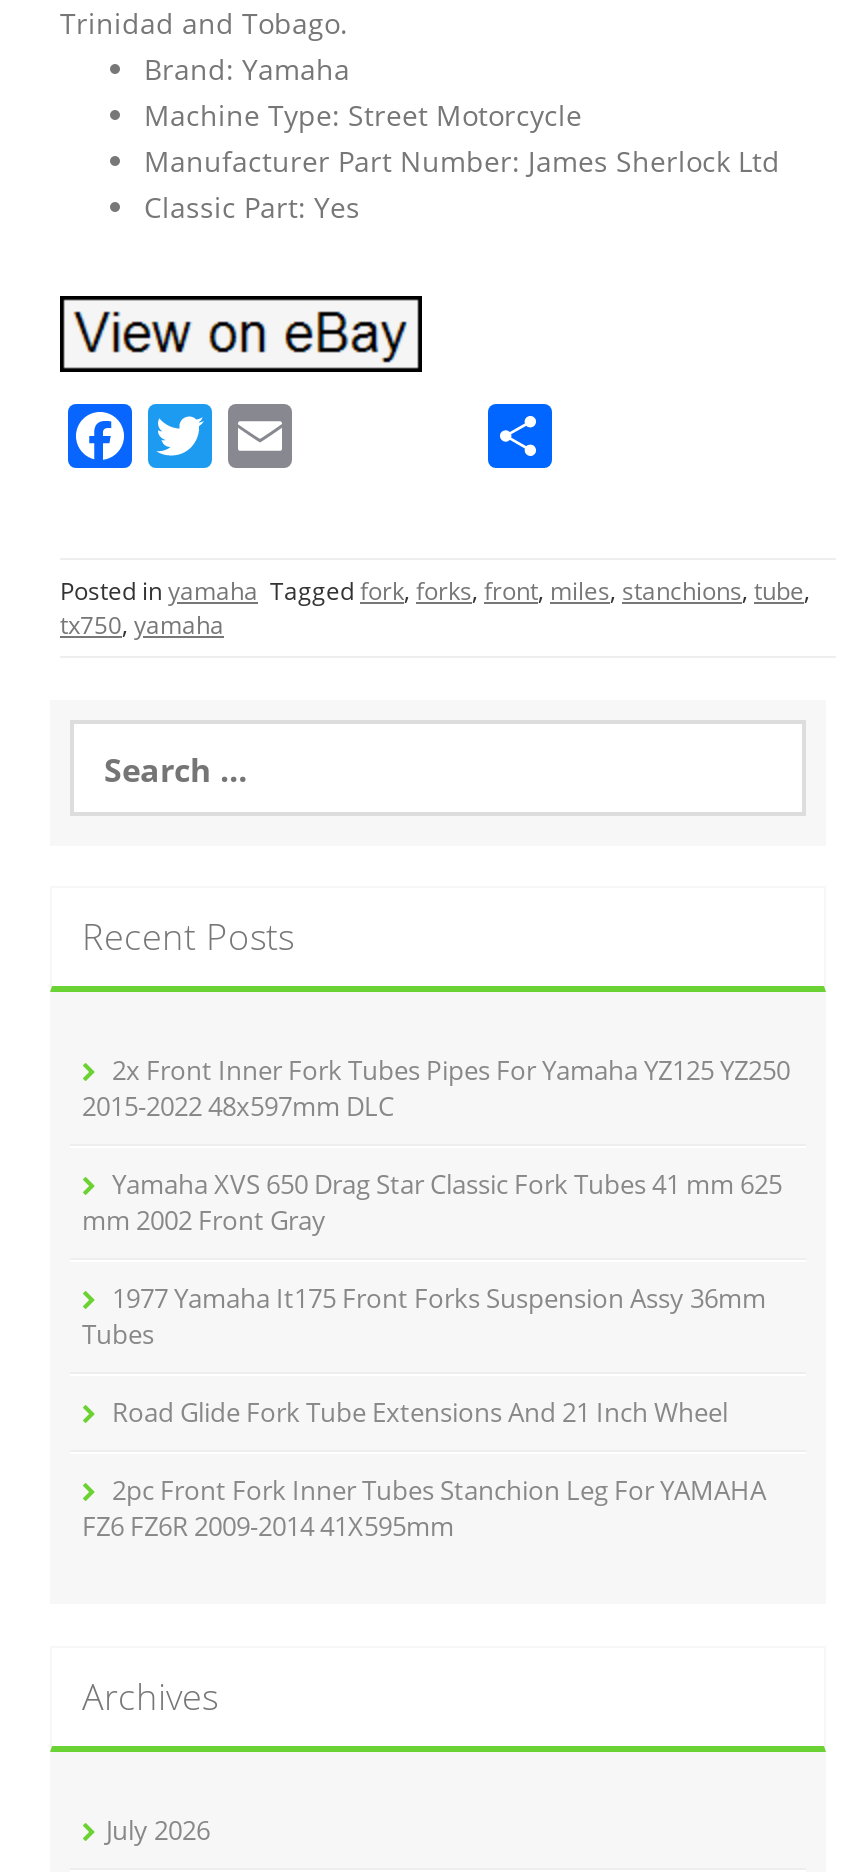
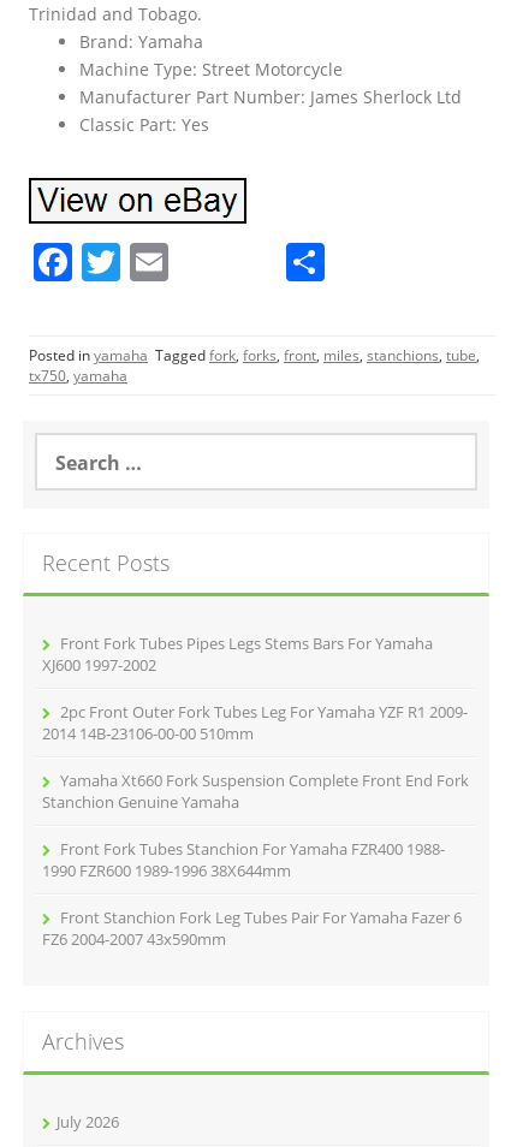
[82,1052,790,1124] 2x Front Inner Fork Tubes Pipes For Yamaha YZ125 YZ250 | 2015-2022 48x597mm DLC -> [42,632,433,676] Front Fork Tubes Pipes Legs Stems Bars For Yamaha | XJ600 1997-2002
[82,1166,782,1238] Yamaha XVS 650 Drag Star Classic Fork Tubes 41 mm 625 | mm 2002 Front Gray -> [42,701,468,744] 2pc Front Outer Fork Tubes Leg For Yamaha YZF R1 2009- | 2014 14B-23106-00-00 510mm
[82,1280,766,1352] 1977 Yamaha It175 Front Forks Suspension Assy 36mm | Tubes -> [42,769,469,813] Yamaha Xt660 Fork Suspension Complete Front End Fork | Stanchion Genuine Yamaha
[112,1394,728,1430] Road Glide Fork Tube Extensions And 21 Inch Wheel -> [42,838,445,881] Front Fork Tubes Stanchion For Yamaha FZR400 1988- | 1990 FZR600 1989-1996 38X644mm
[82,1472,766,1544] 2pc Front Fork Inner Tubes Stanchion Leg For YAMAHA | FZ6 FZ6R 2009-2014 41X595mm -> [42,907,462,950] Front Stanchion Fork Leg Tubes Pair For Yamaha Fazer 6 | FZ6 2004-2007 43x590mm

